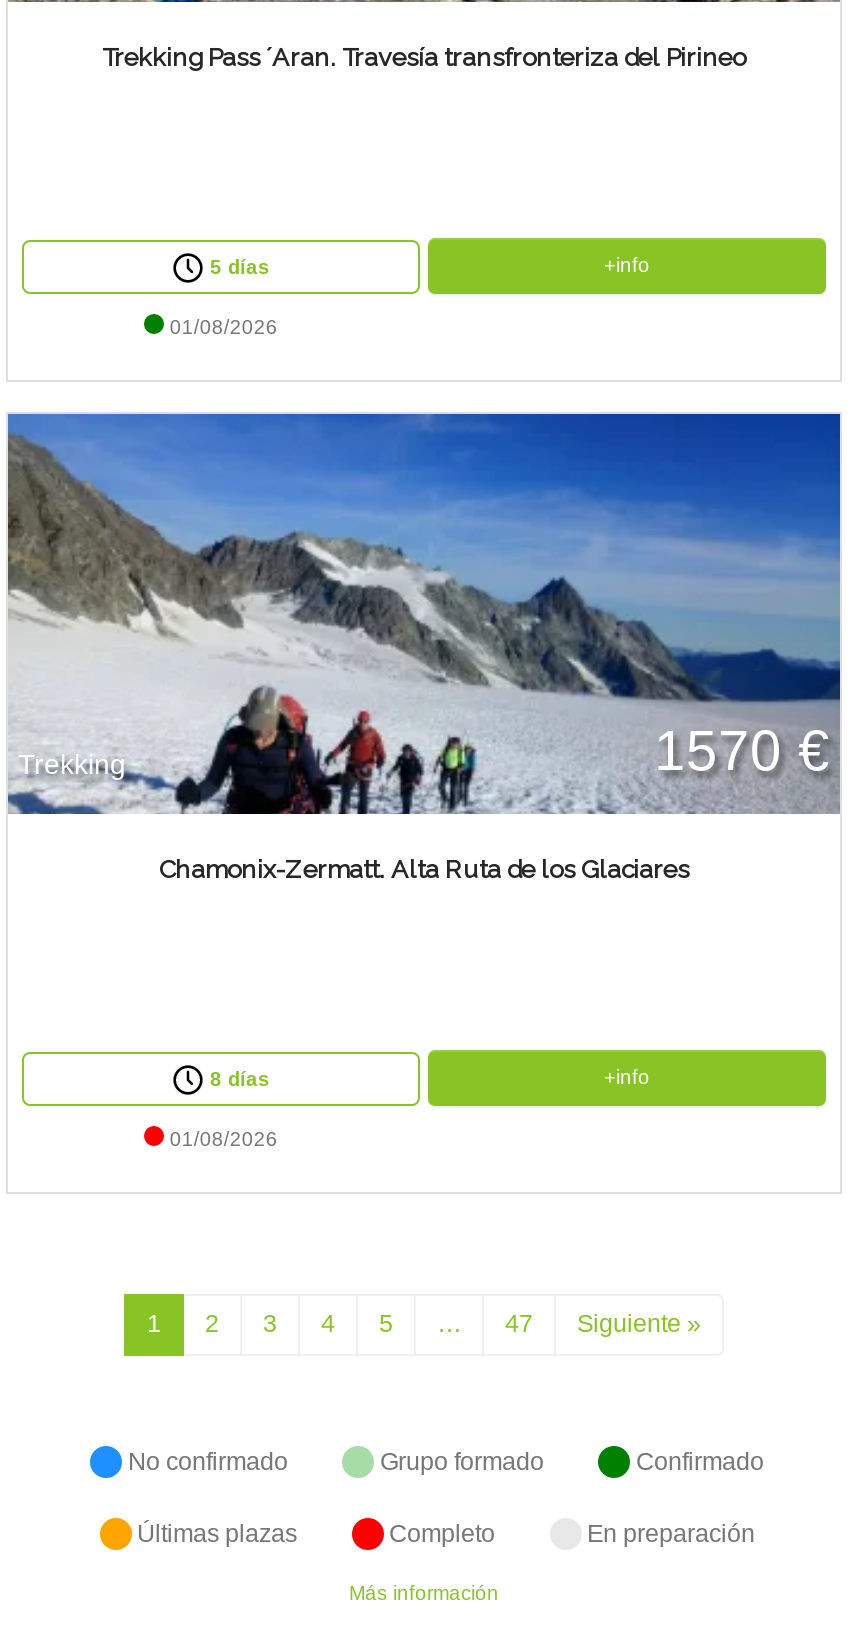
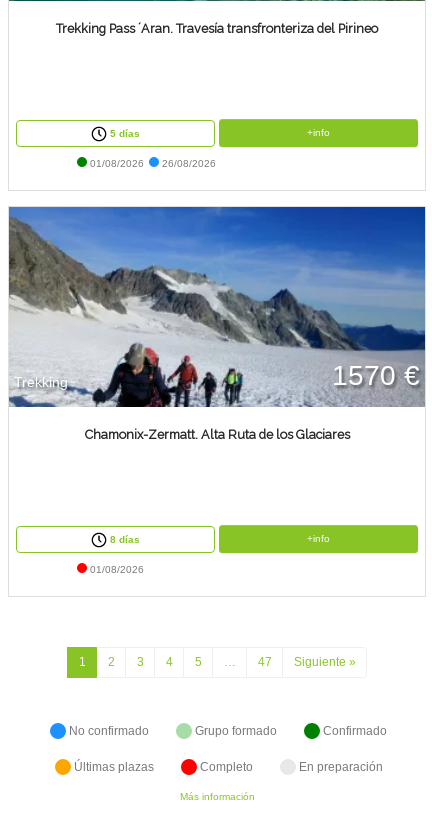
none -> [159,158,216,169] 26/08/2026

